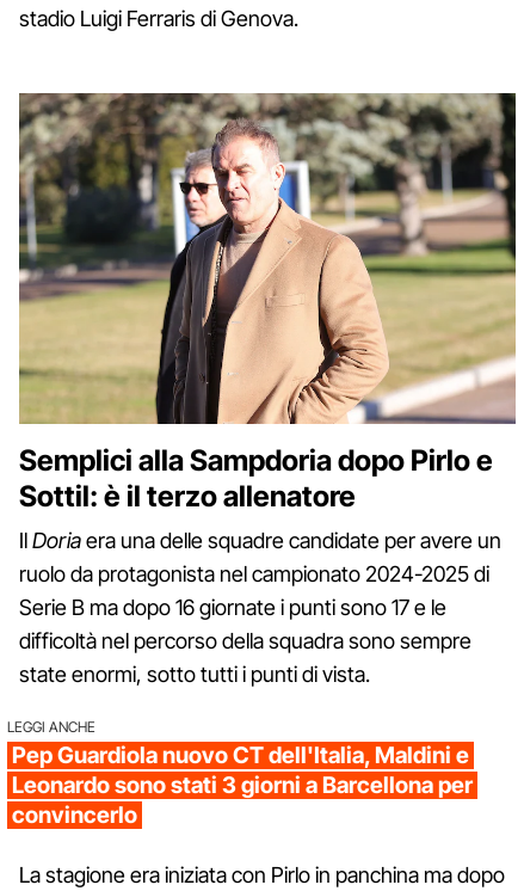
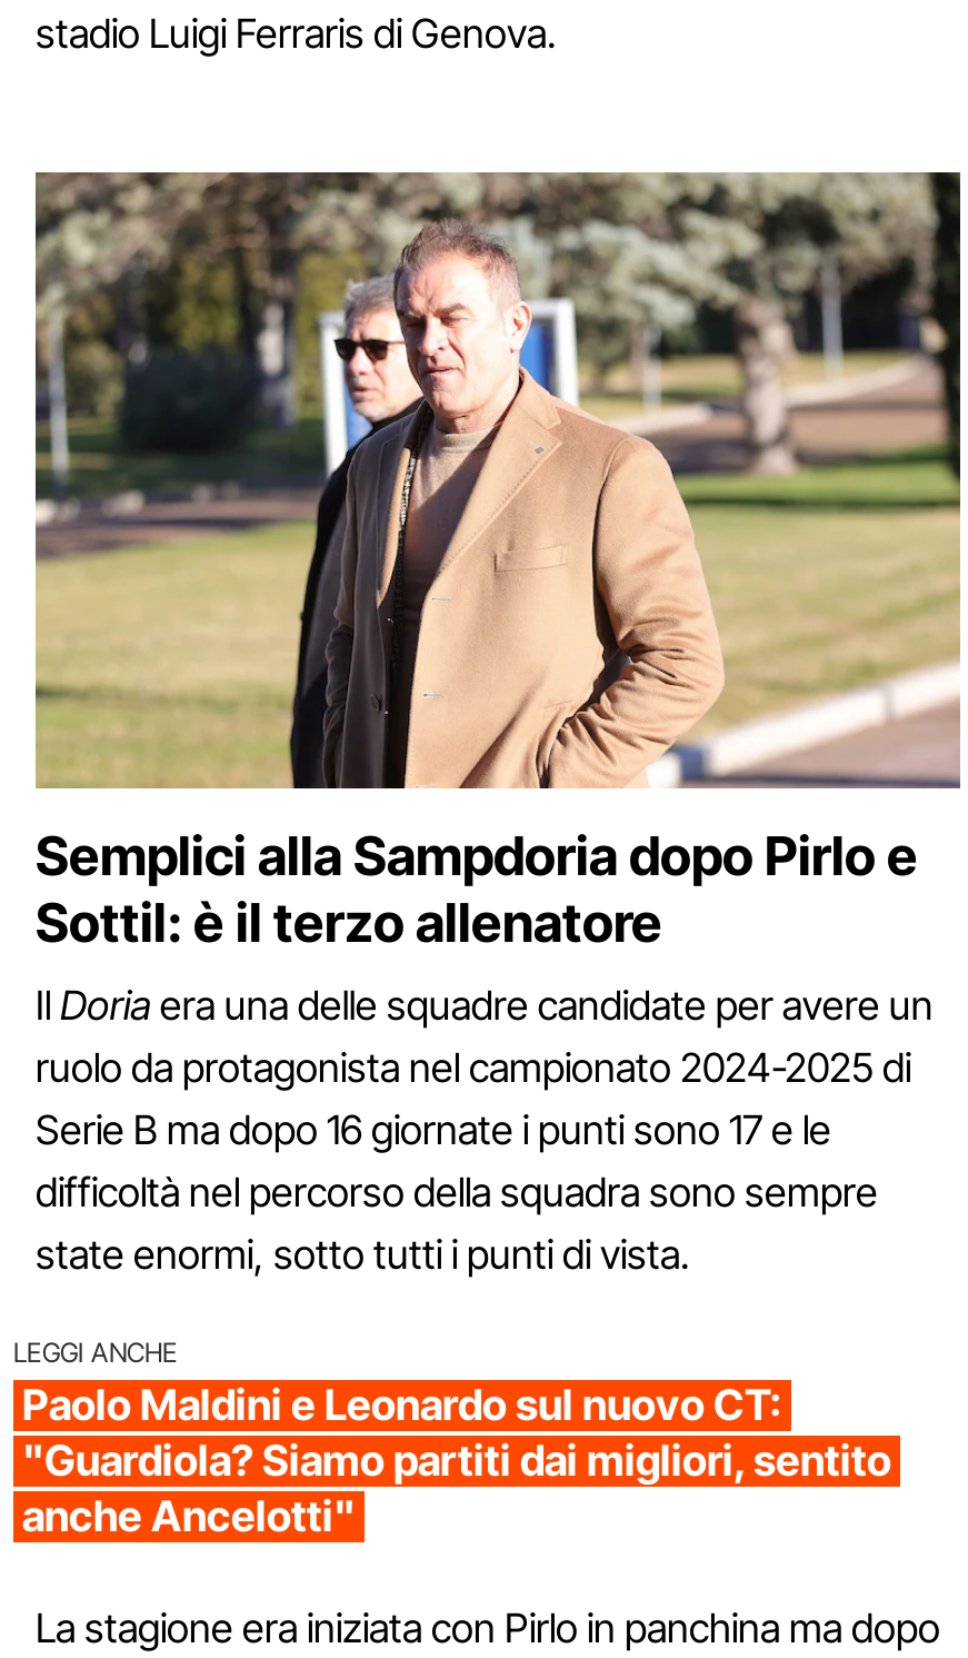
[12,741,473,829] Pep Guardiola nuovo CT dell'Italia, Maldini e | Leonardo sono stati 3 giorni a Barcellona per | convincerlo -> [22,1380,891,1542] Paolo Maldini e Leonardo sul nuovo CT: | "Guardiola? Siamo partiti dai migliori, sentito | anche Ancelotti"

